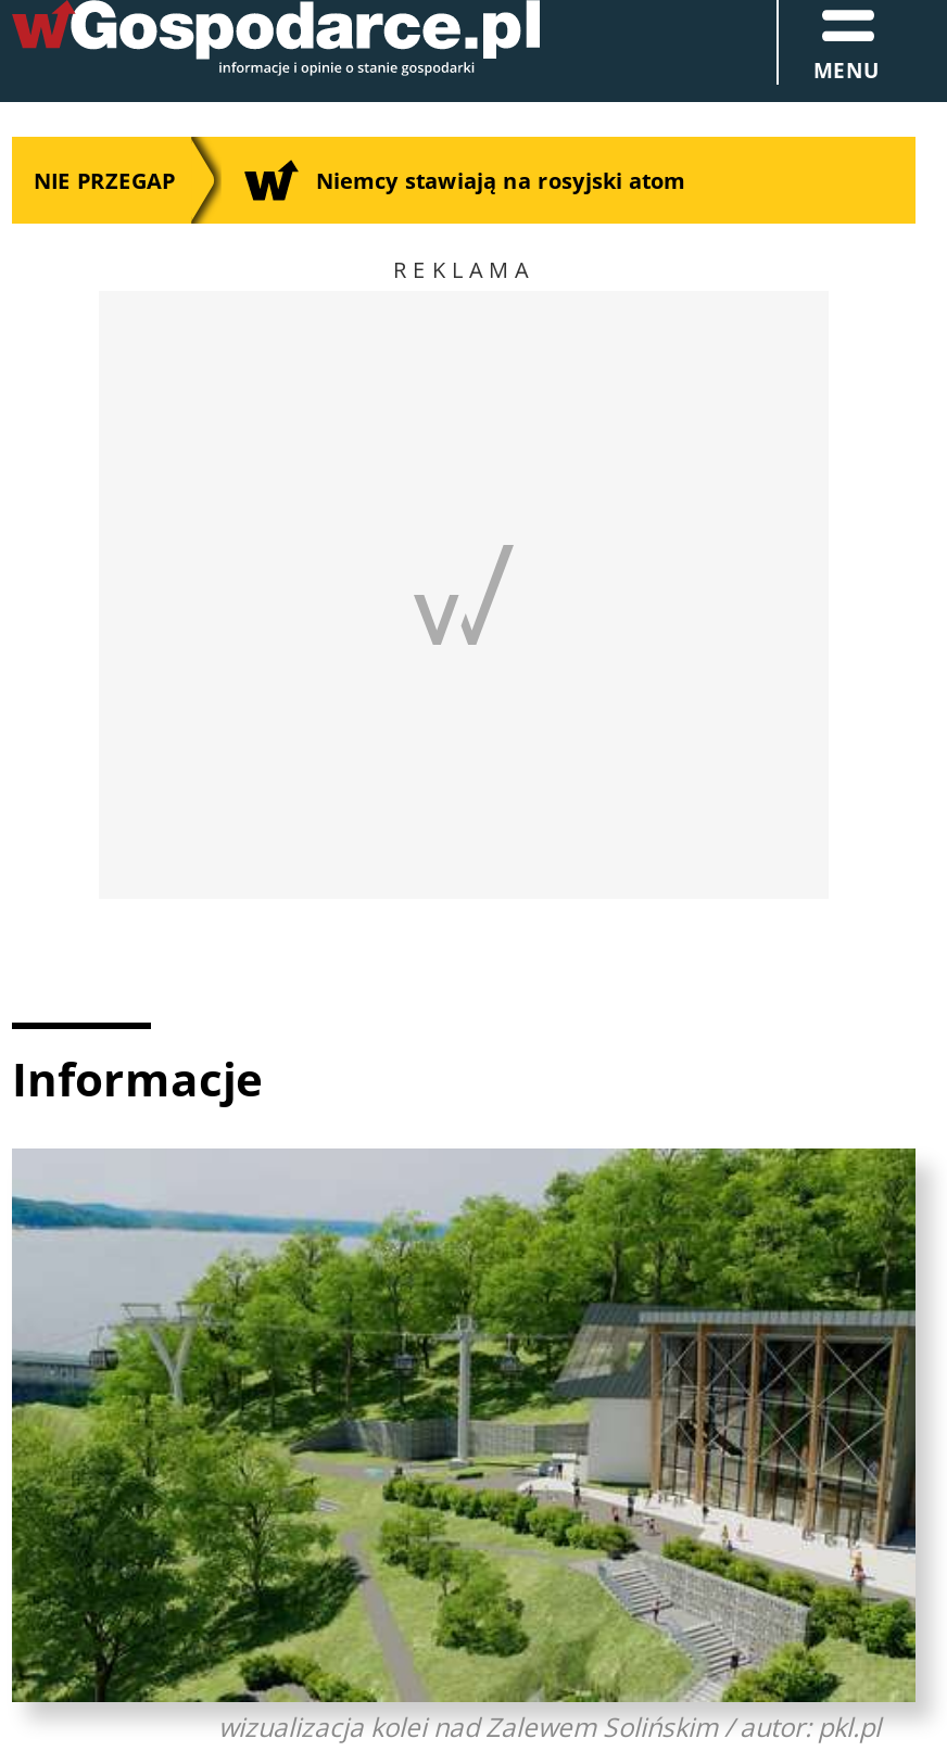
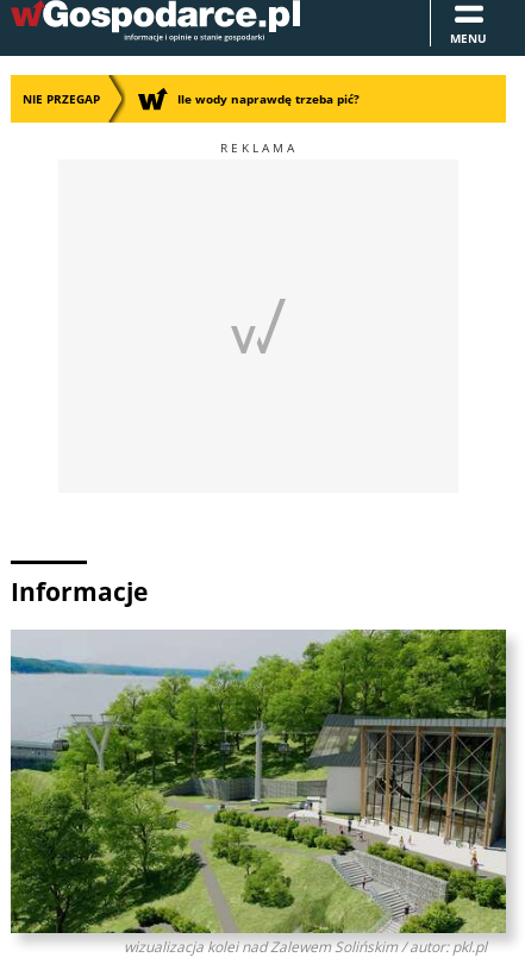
[316,165,685,195] Niemcy stawiają na rosyjski atom -> [177,90,359,107] Ile wody naprawdę trzeba pić?

